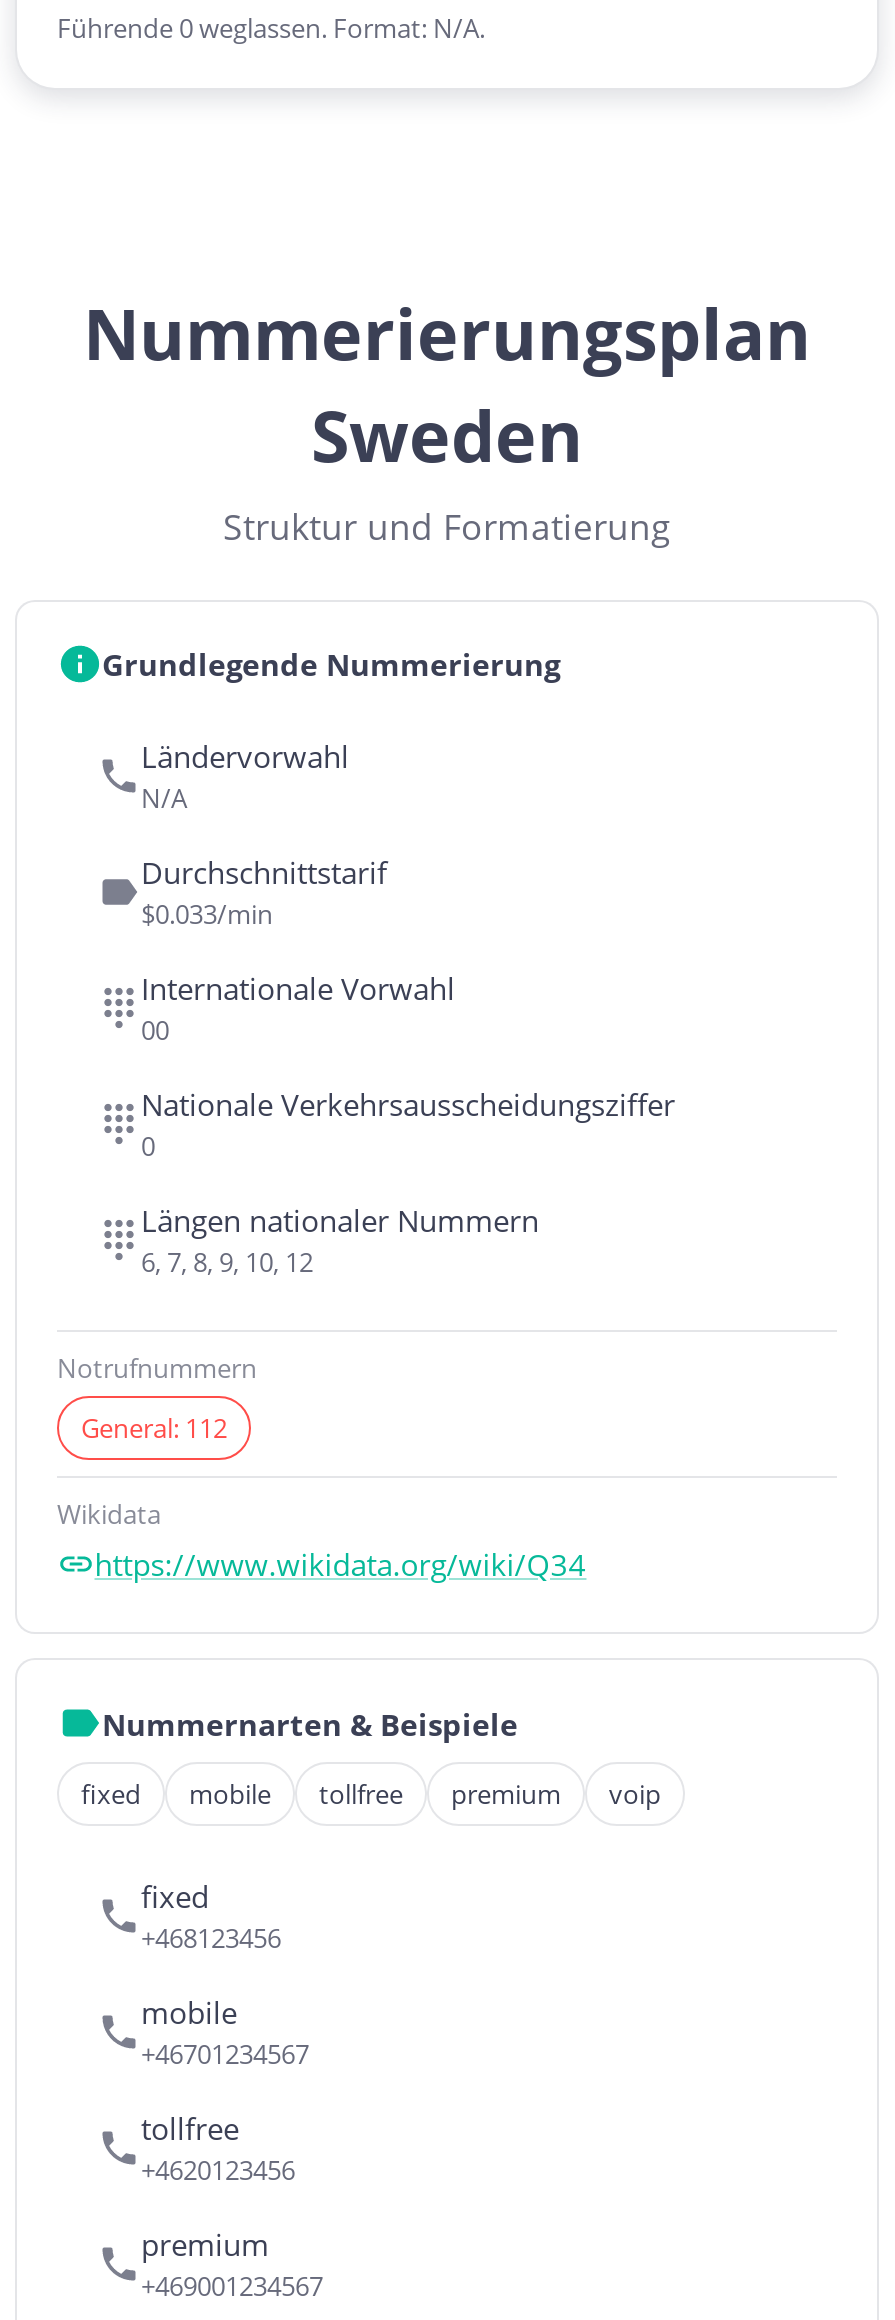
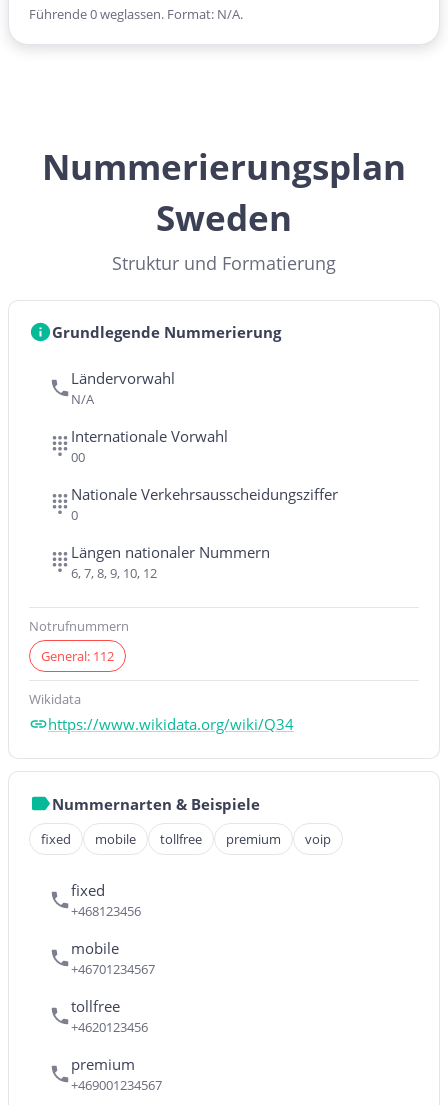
[141,852,387,932] Durchschnittstarif | $0.033/min -> none

